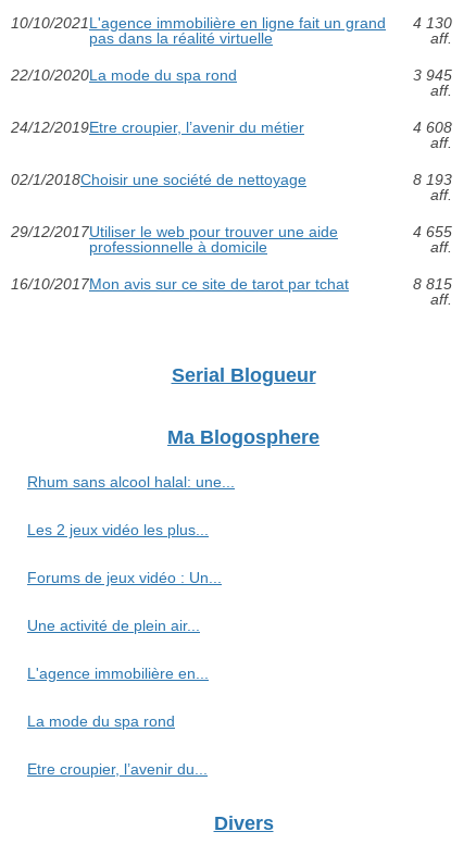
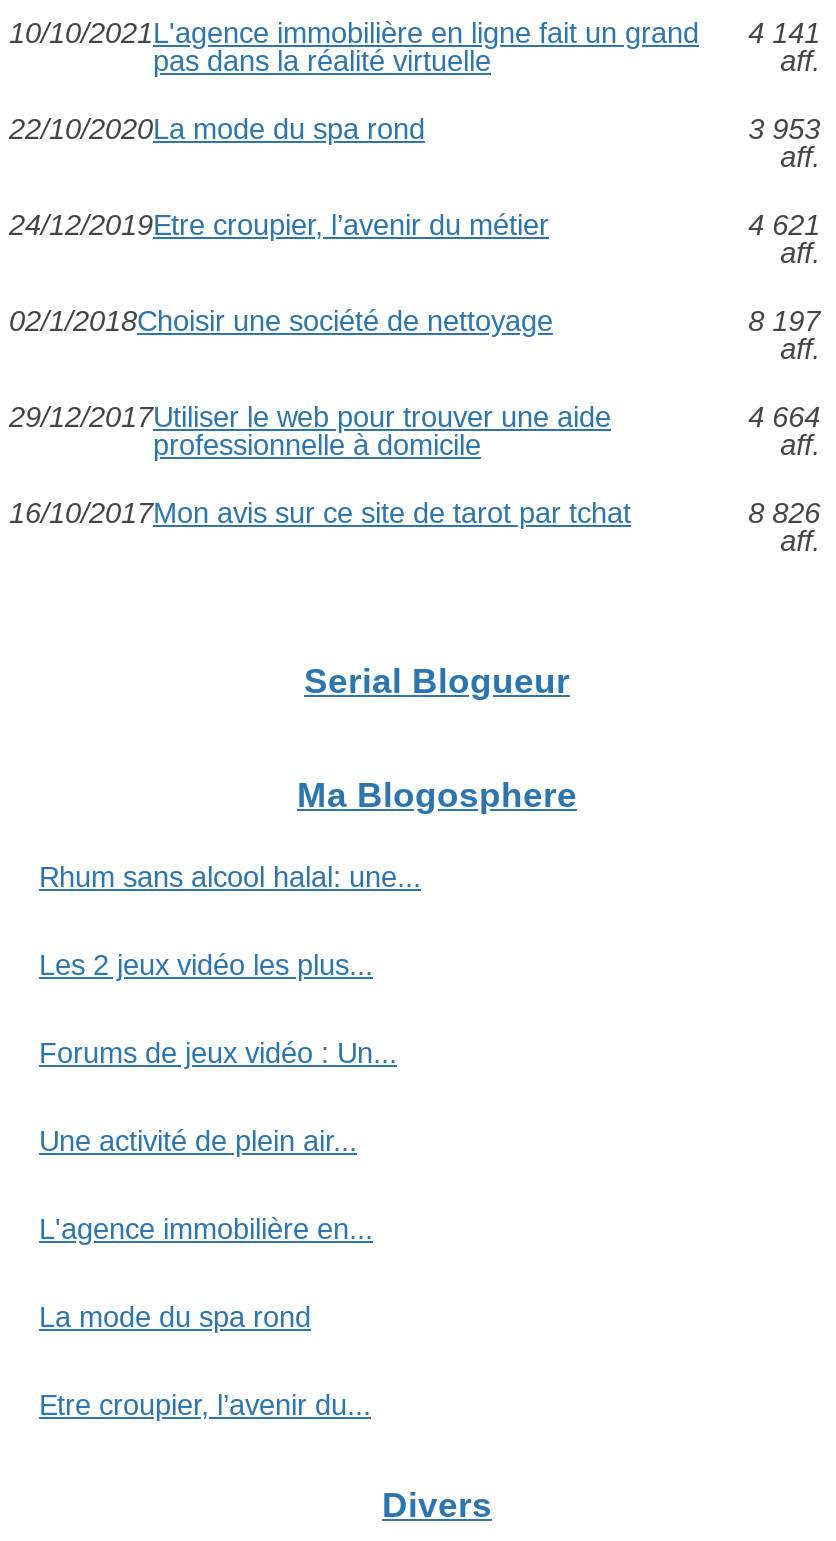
[11,14,452,32] 10/10/2021L'agence immobilière en ligne fait un grand 4 130 -> [9,17,820,49] 10/10/2021L'agence immobilière en ligne fait un grand 4 141
[413,66,452,84] 3 945 -> [748,113,820,145] 3 953
[413,119,452,136] 4 608 -> [748,209,820,241] 4 621
[413,171,452,188] 8 193 -> [748,305,820,337] 8 197
[413,223,452,240] 4 655 -> [748,401,820,433] 4 664
[413,275,452,293] 8 815 -> [748,497,820,529] 8 826

